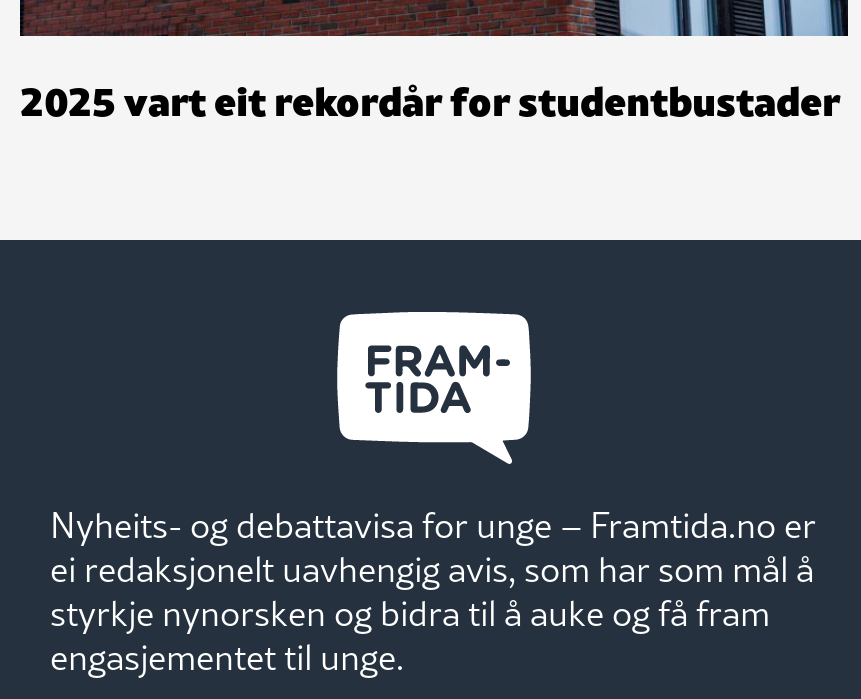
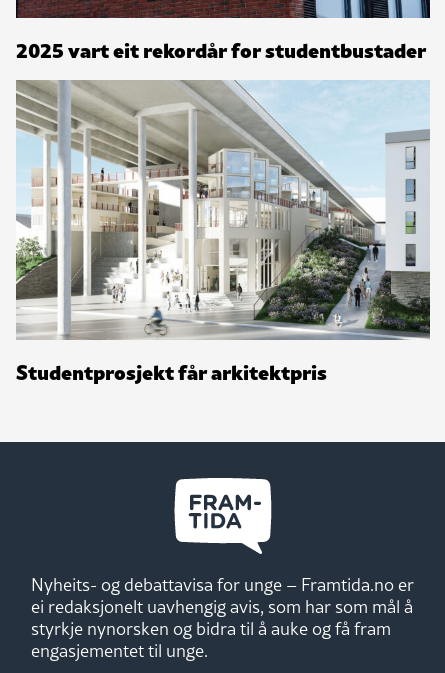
none -> [15,79,431,386] [image] | Studentprosjekt får arkitektpris

